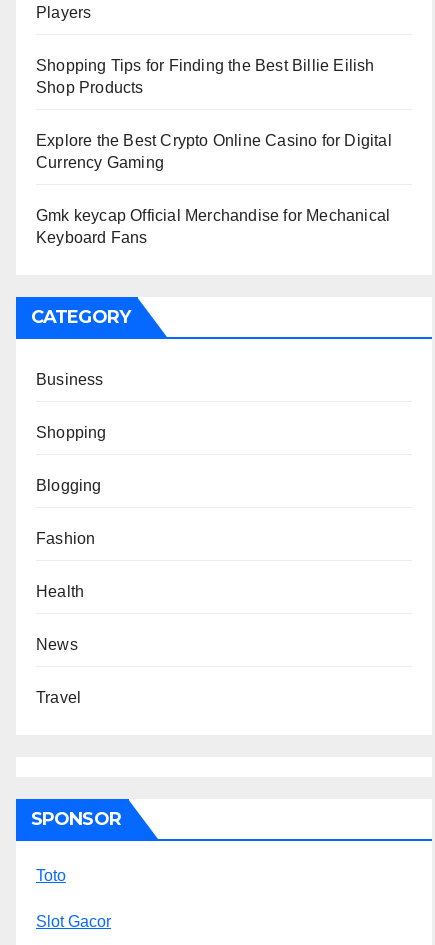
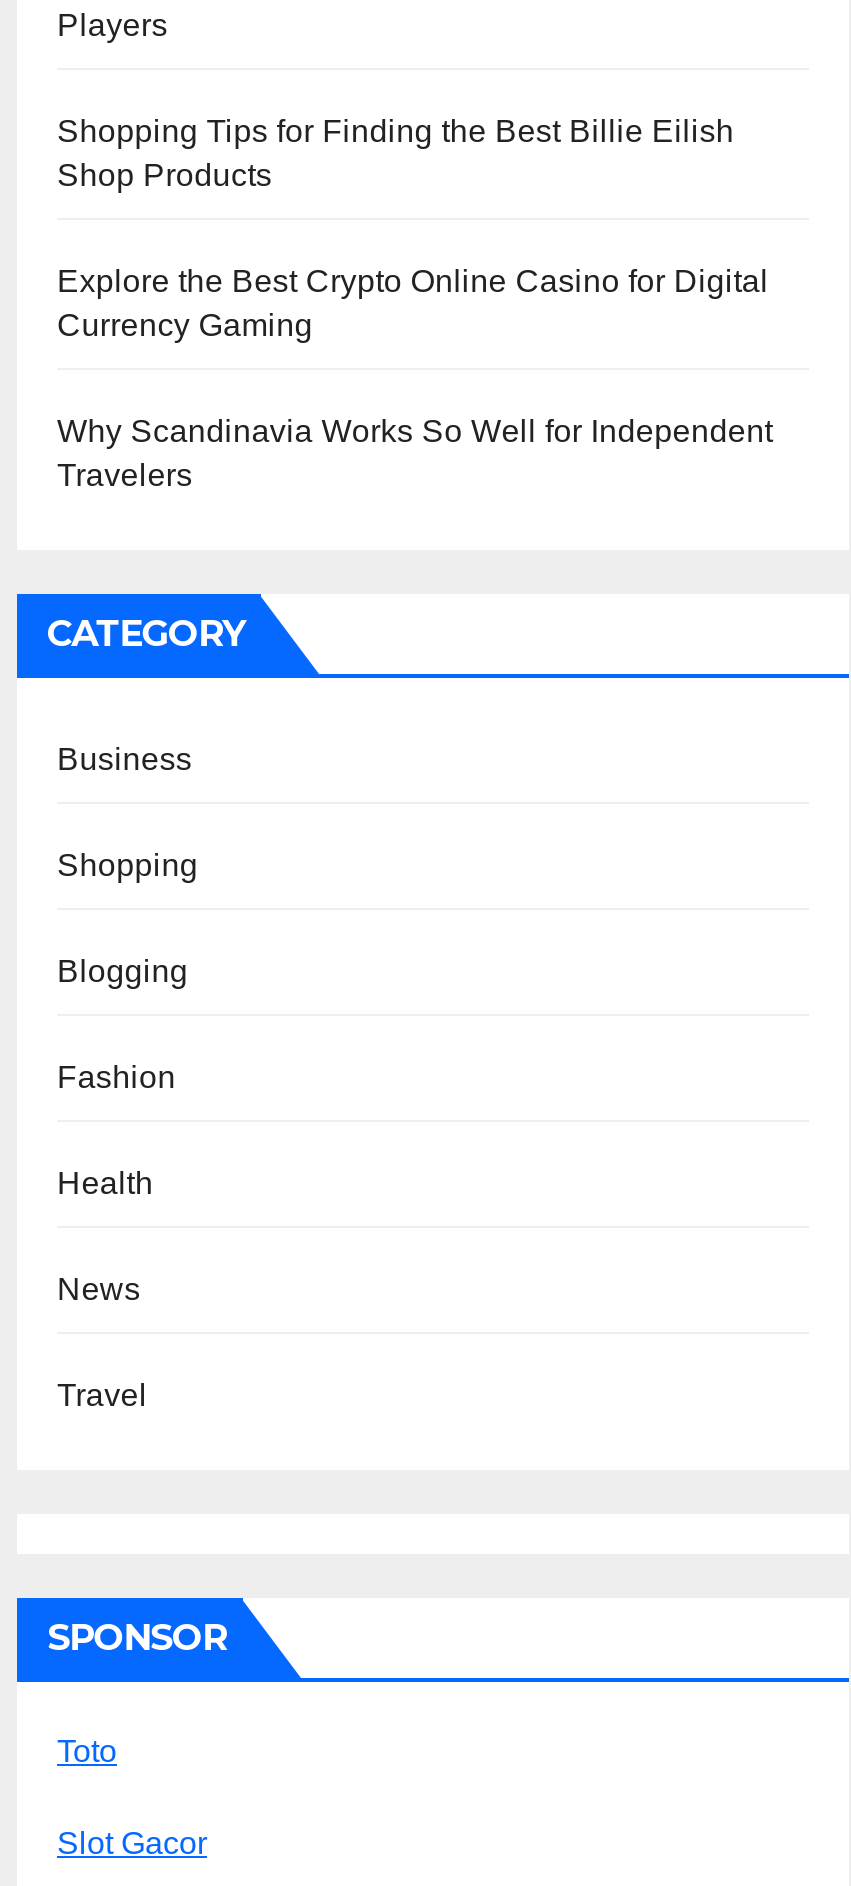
[36,207,390,246] Gmk keycap Official Merchandise for Mechanical | Keyboard Fans -> [57,414,773,492] Why Scandinavia Works So Well for Independent | Travelers

